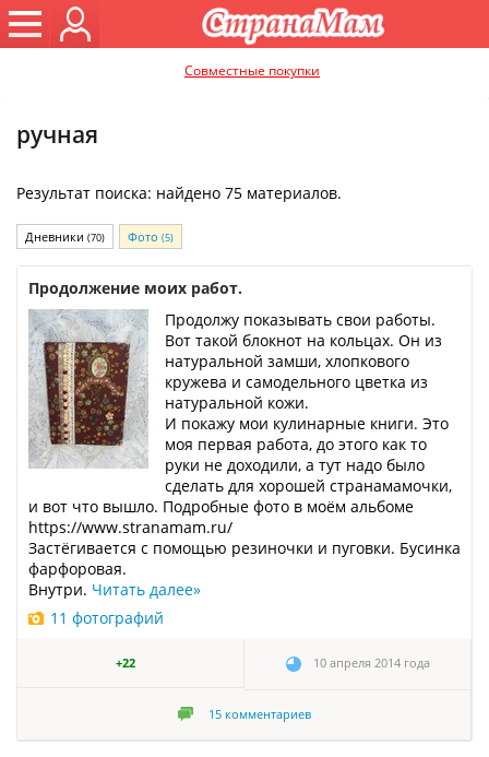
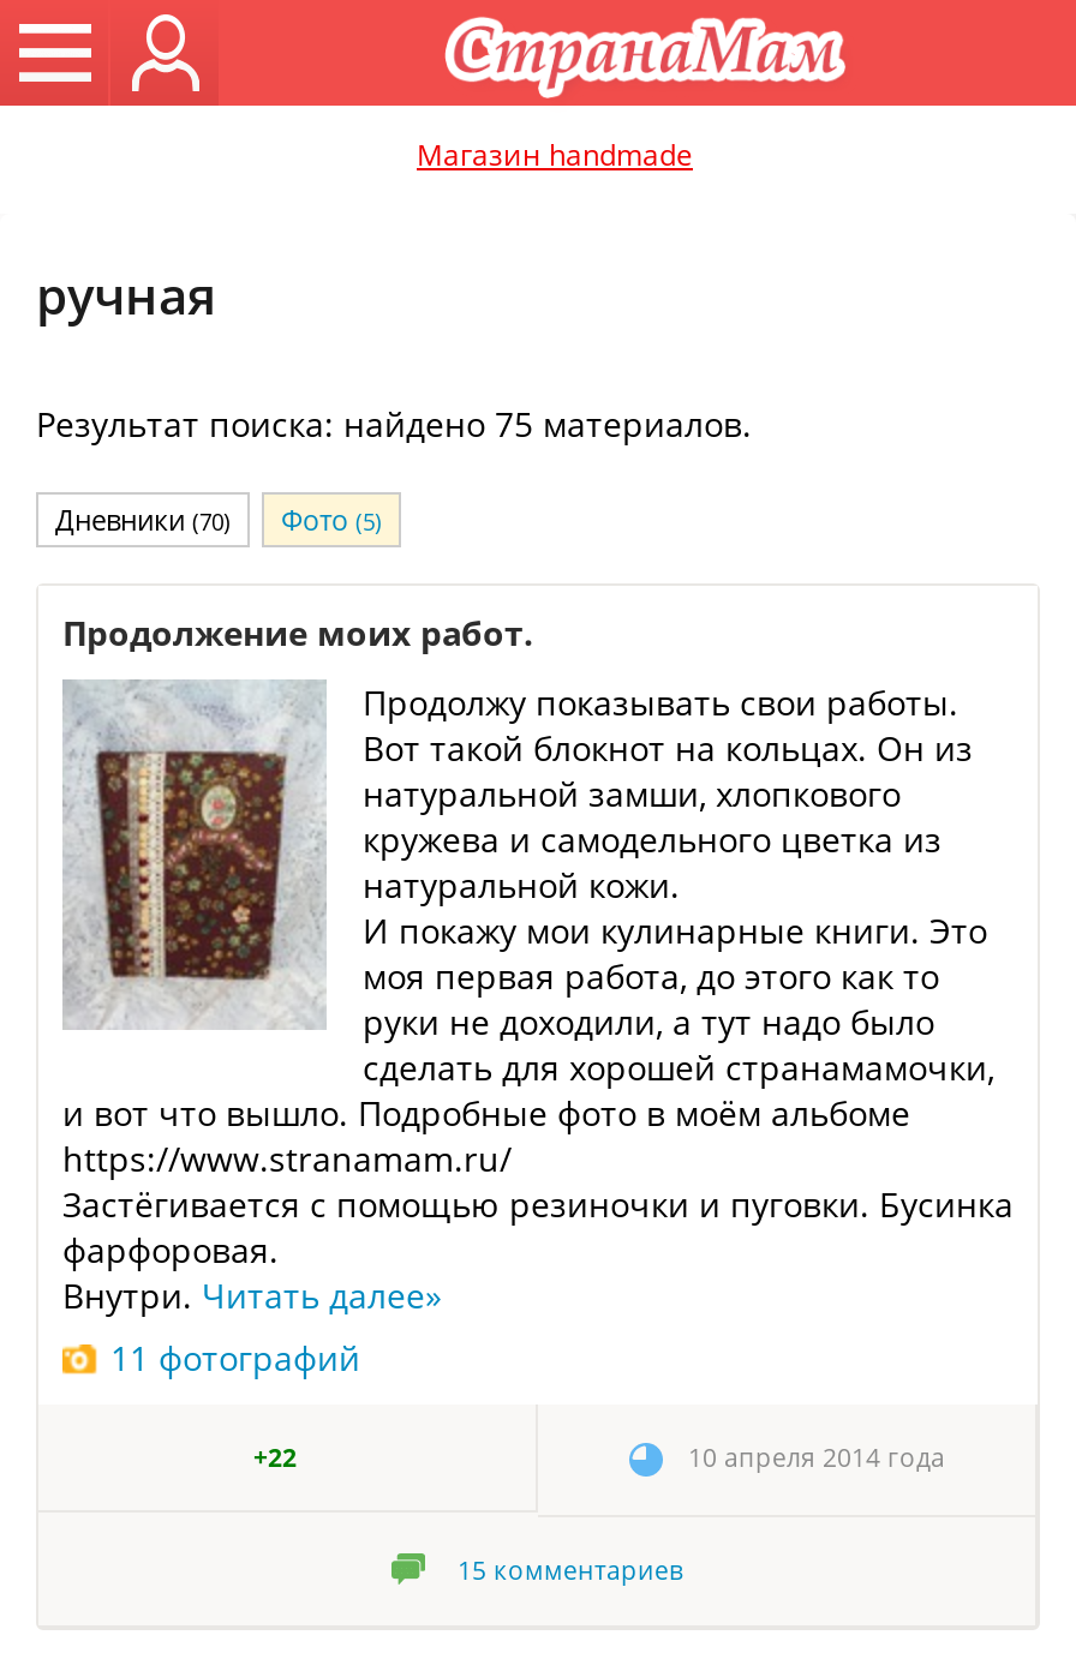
[184,61,320,80] Совместные покупки -> [417,134,693,175] Магазин handmade

